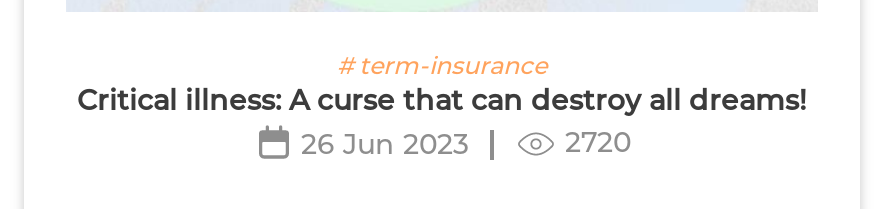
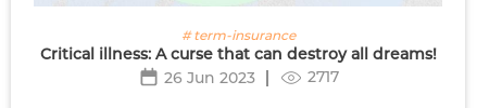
[557,124,631,160] 2720 -> [303,67,338,87] 2717

